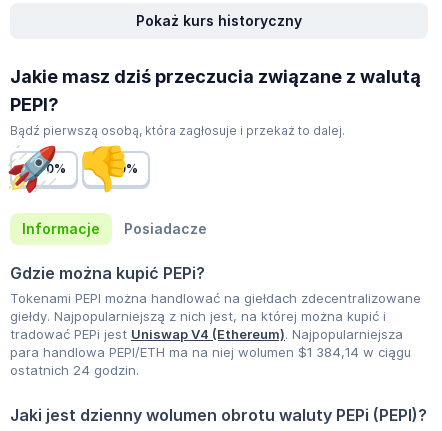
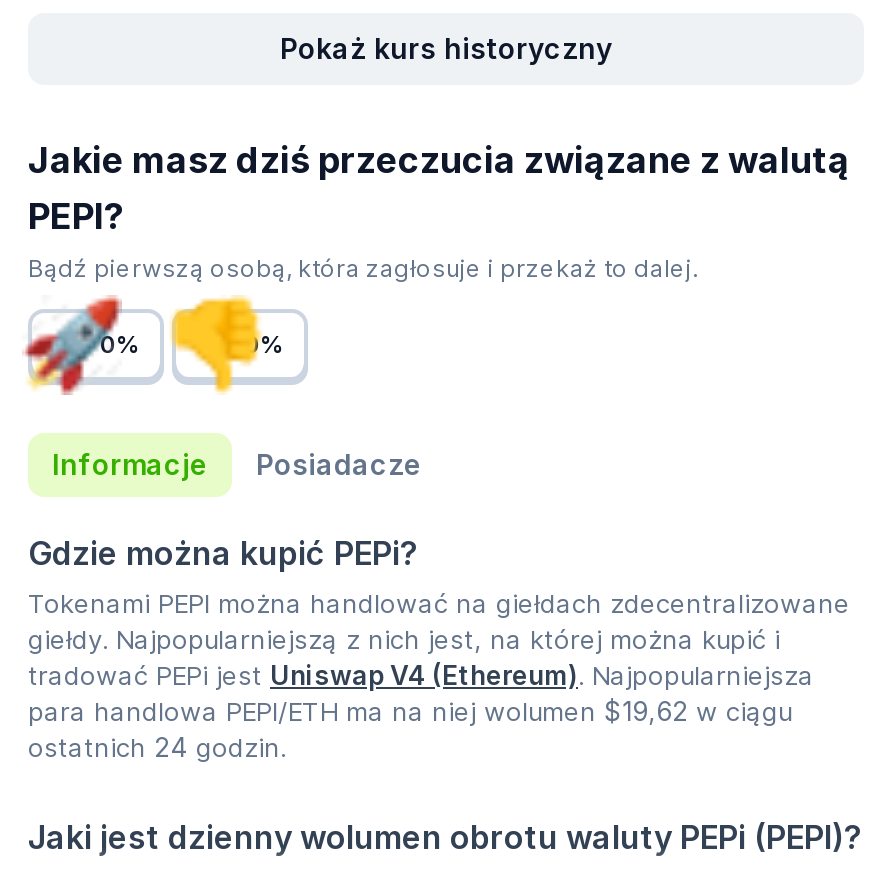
[10,344,411,360] para handlowa PEPI/ETH ma na niej wolumen $1 384,14 w ciągu -> [28,695,792,727] para handlowa PEPI/ETH ma na niej wolumen $19,62 w ciągu

